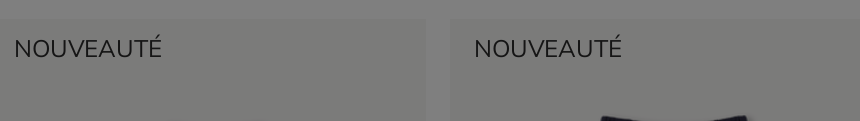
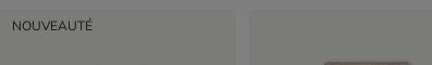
[474,33,622,63] NOUVEAUTÉ -> none

